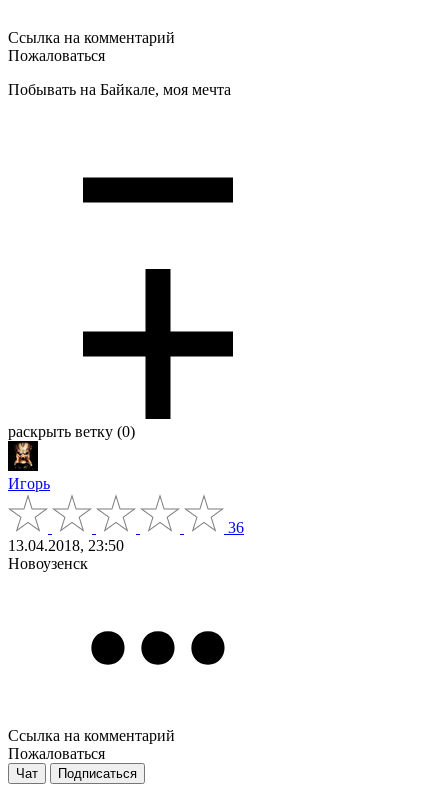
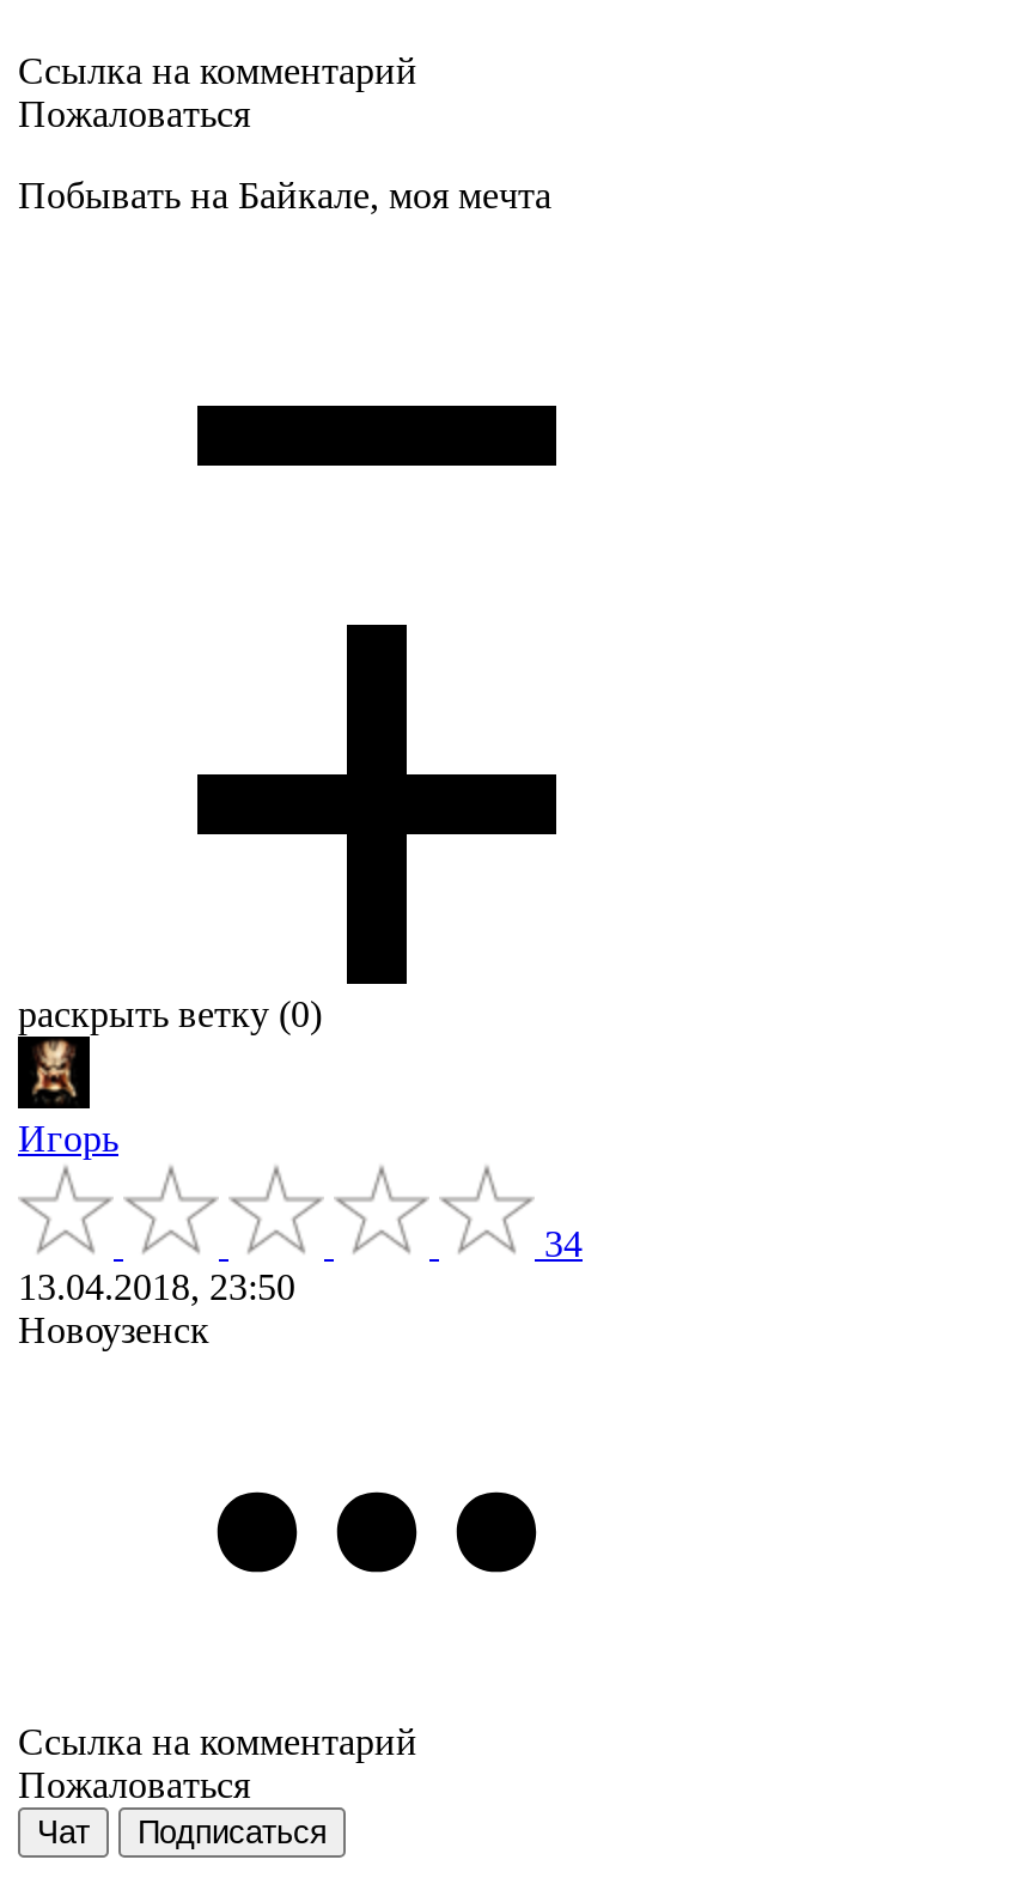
[224,519,244,536] 36 -> [535,1223,583,1264] 34

